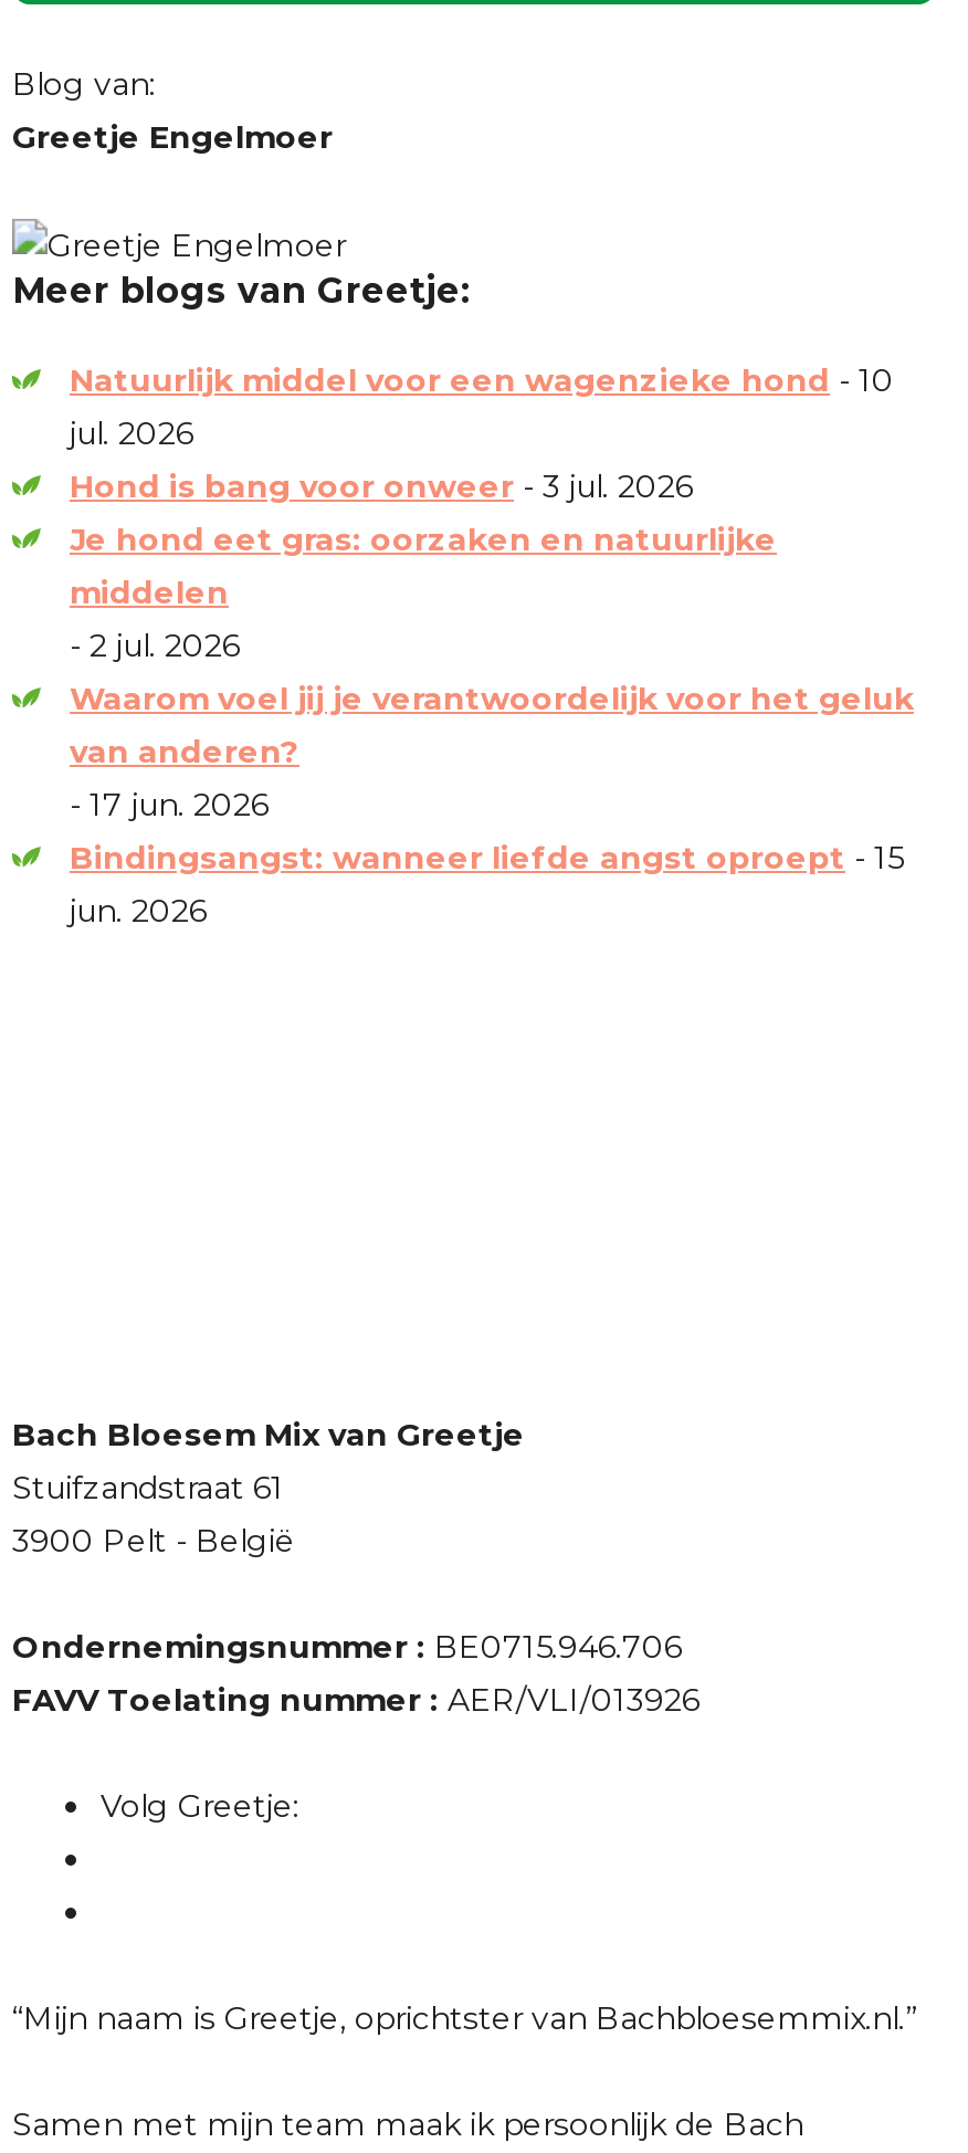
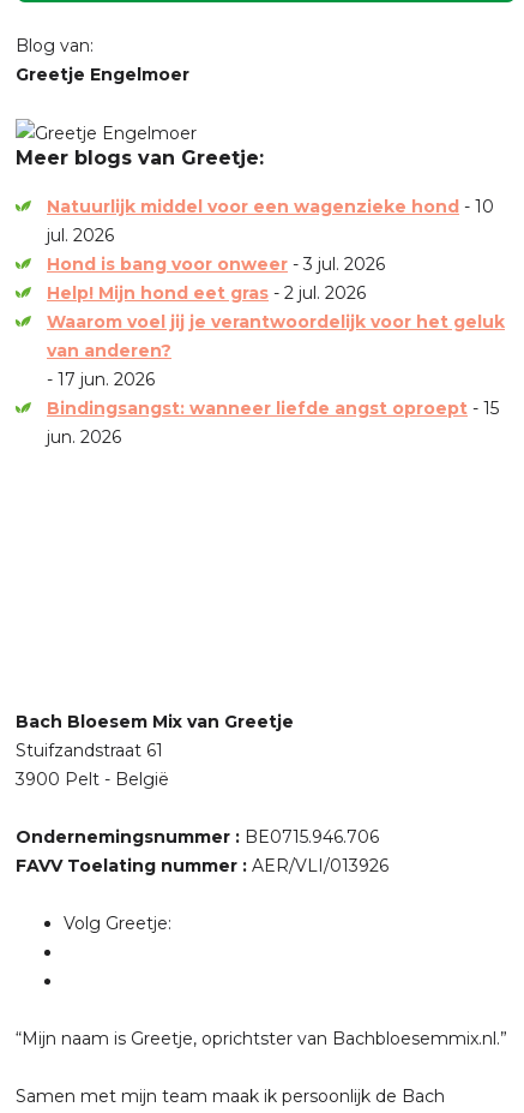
[70,519,777,665] Je hond eet gras: oorzaken en natuurlijke | middelen | - 2 jul. 2026 -> [47,282,366,304] Help! Mijn hond eet gras - 2 jul. 2026

